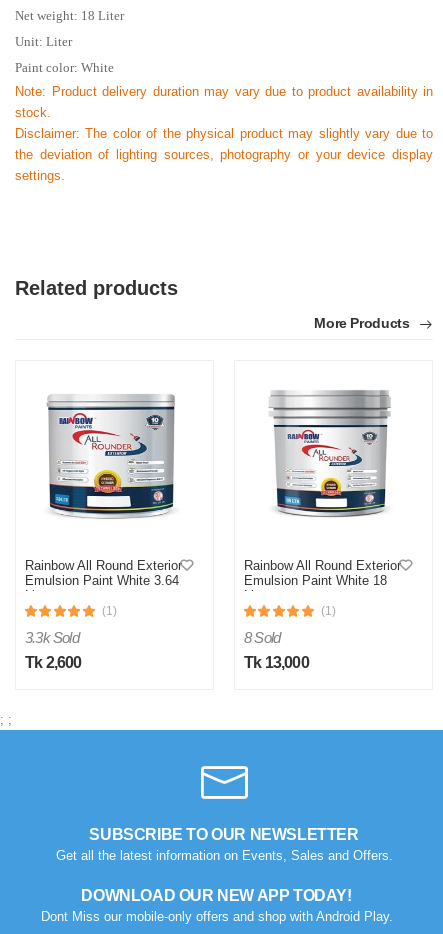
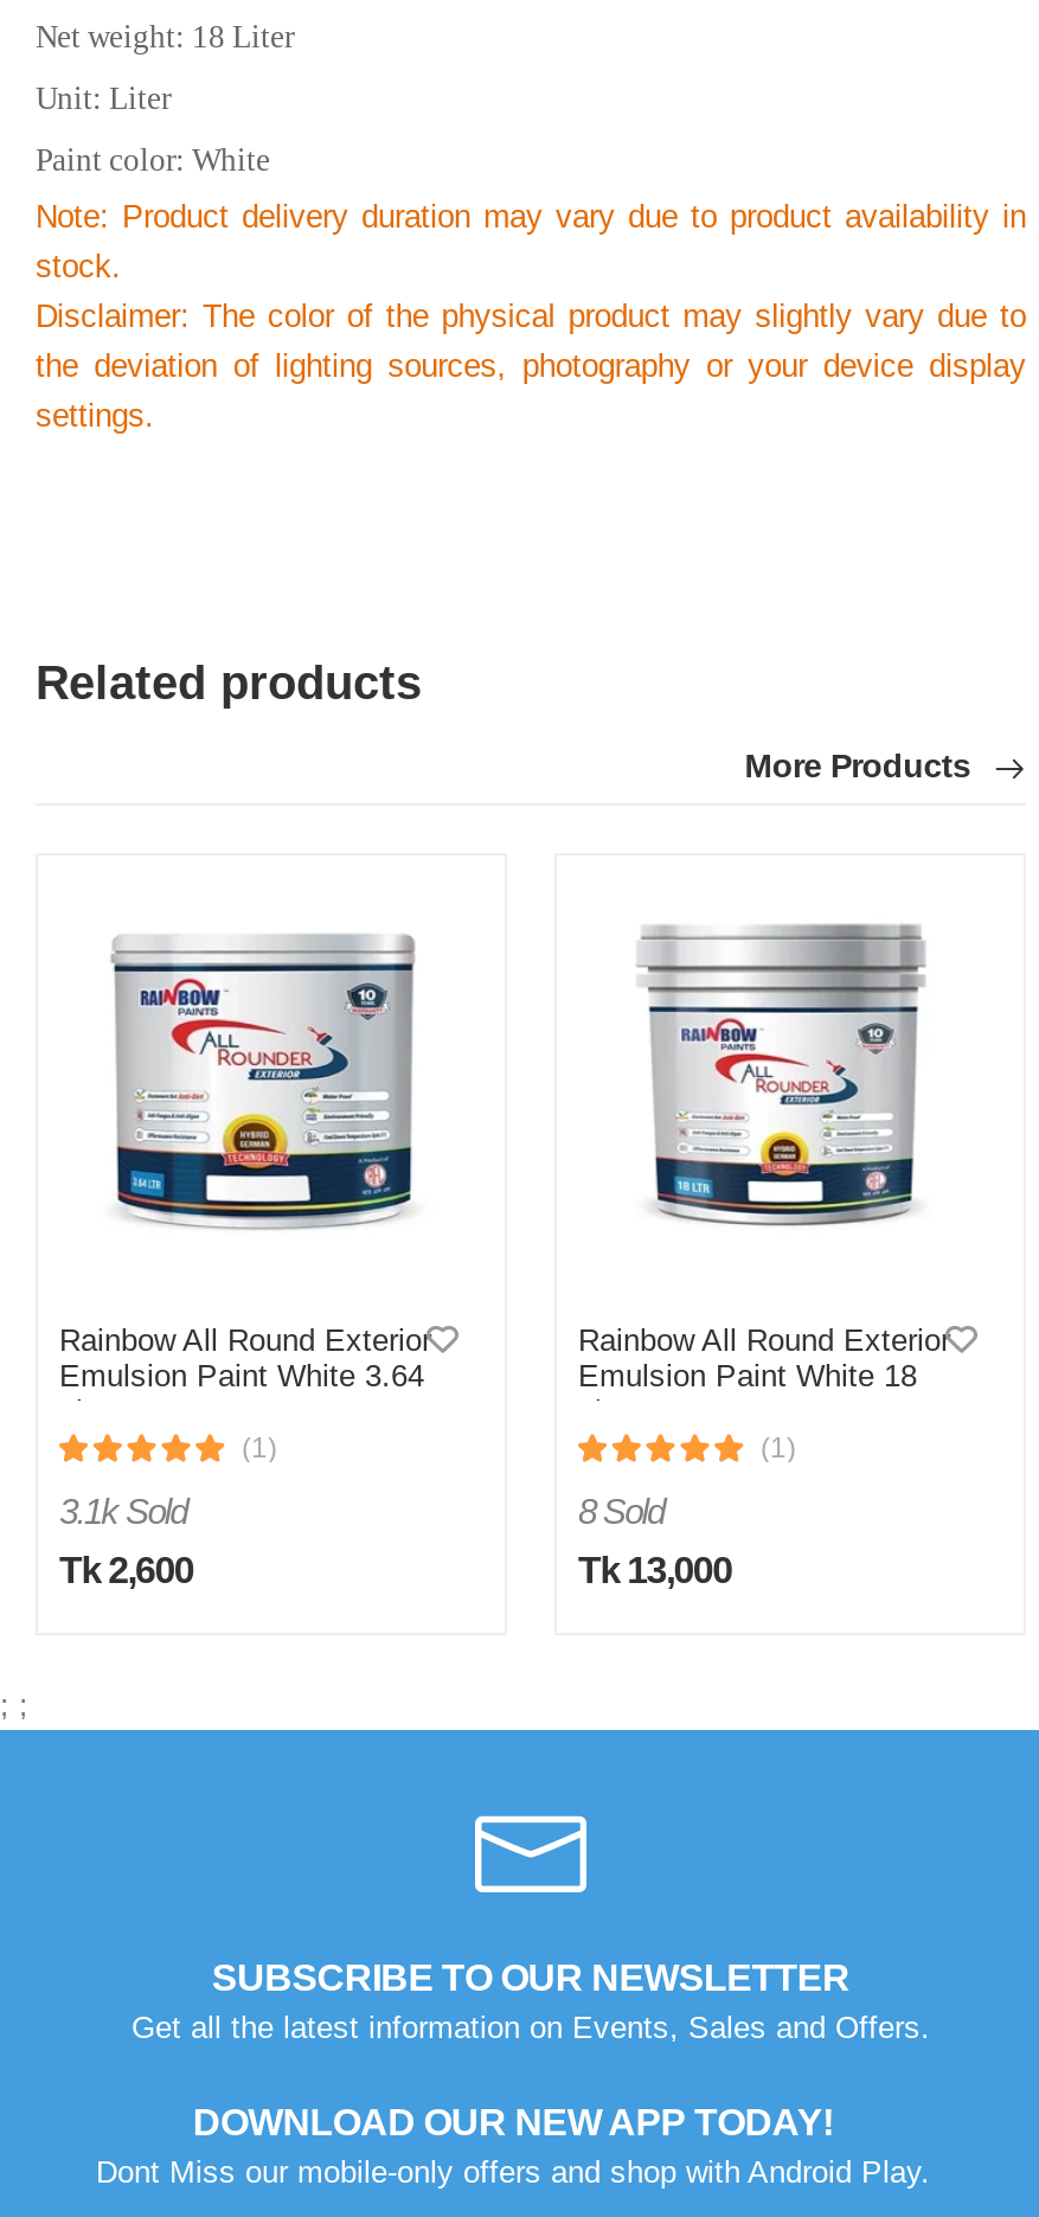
[25,629,79,646] 3.3k Sold -> [59,1492,187,1532] 3.1k Sold

